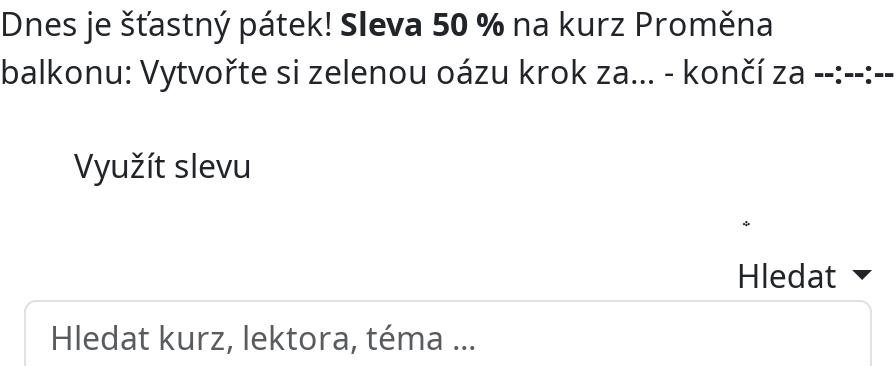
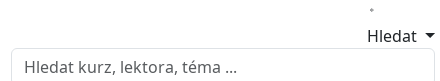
[0,2,894,188] Dnes je šťastný pátek! Sleva 50 % na kurz Proměna | balkonu: Vytvořte si zelenou oázu krok za… - končí za --:--:-- | Využít slevu -> none

